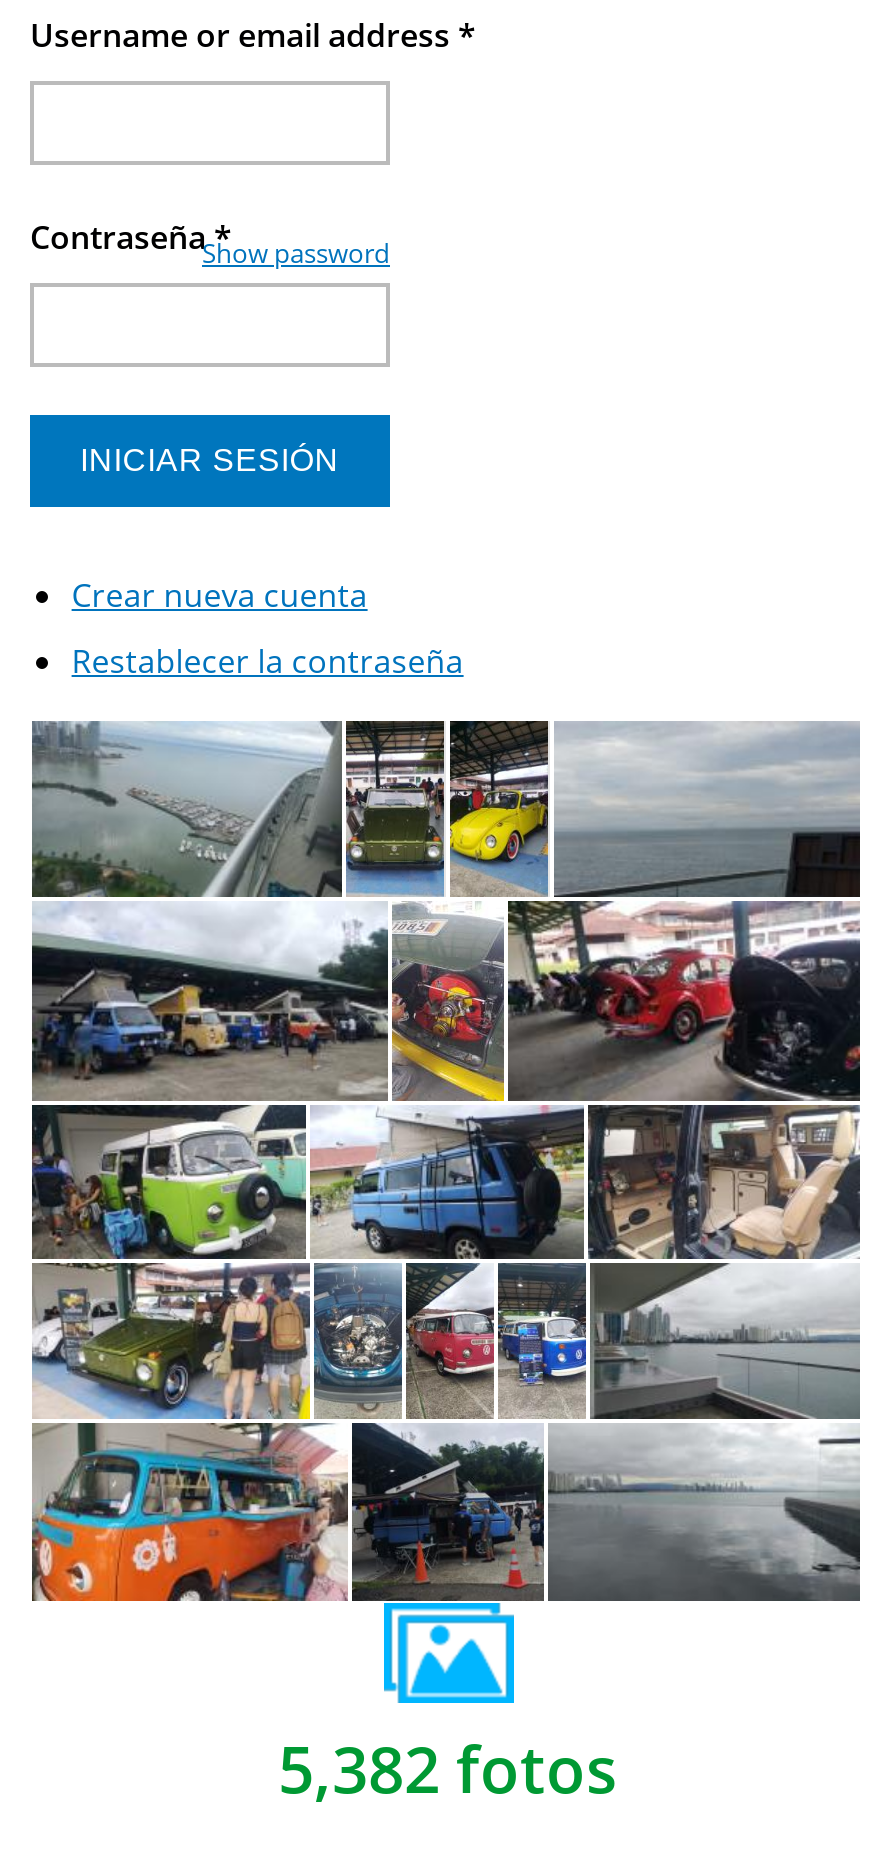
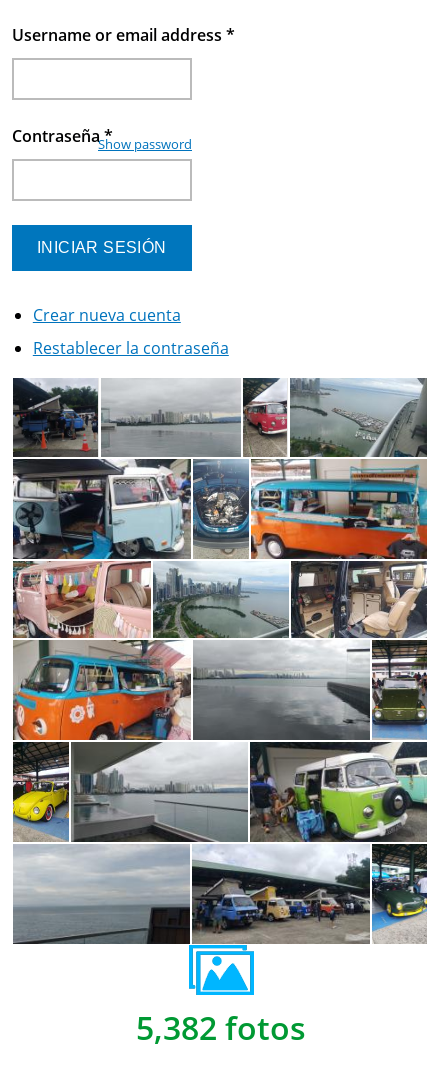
[32,719,862,1603] [image] -> [12,378,428,945] [image]

